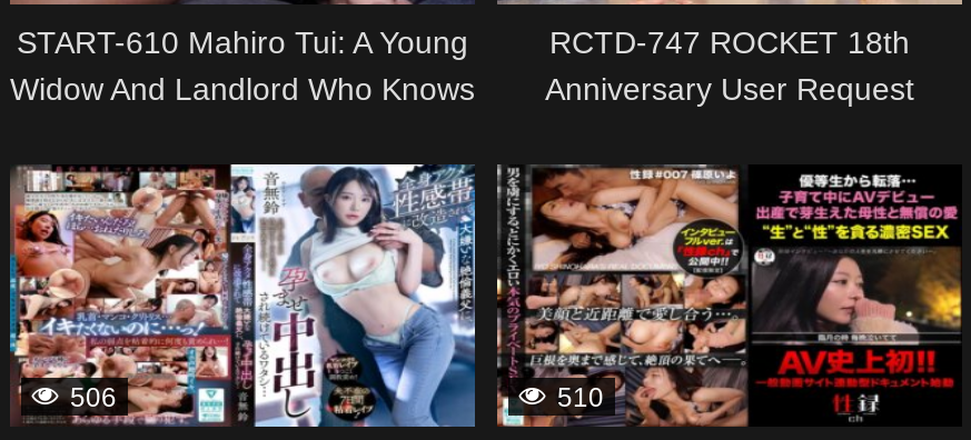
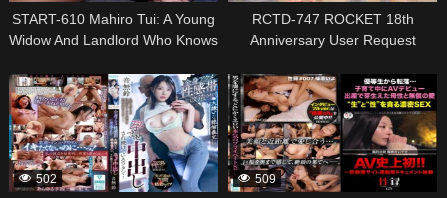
[63,381,117,412] 506 -> [33,172,57,186] 502
[551,381,604,412] 510 -> [252,172,276,186] 509

